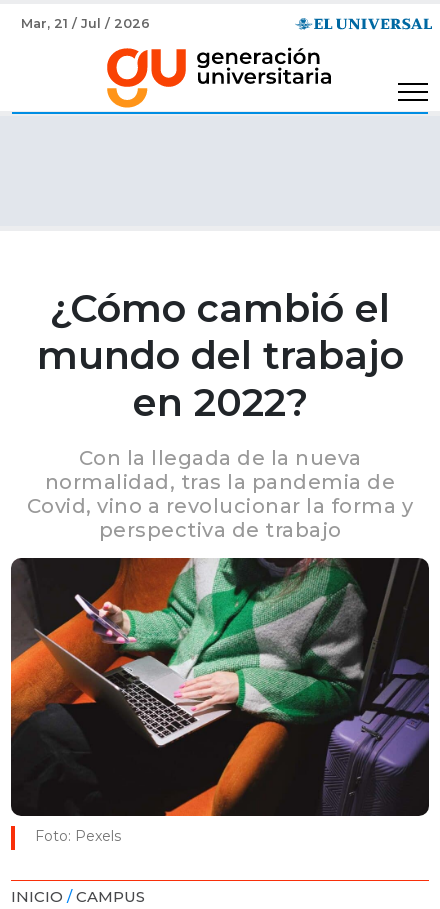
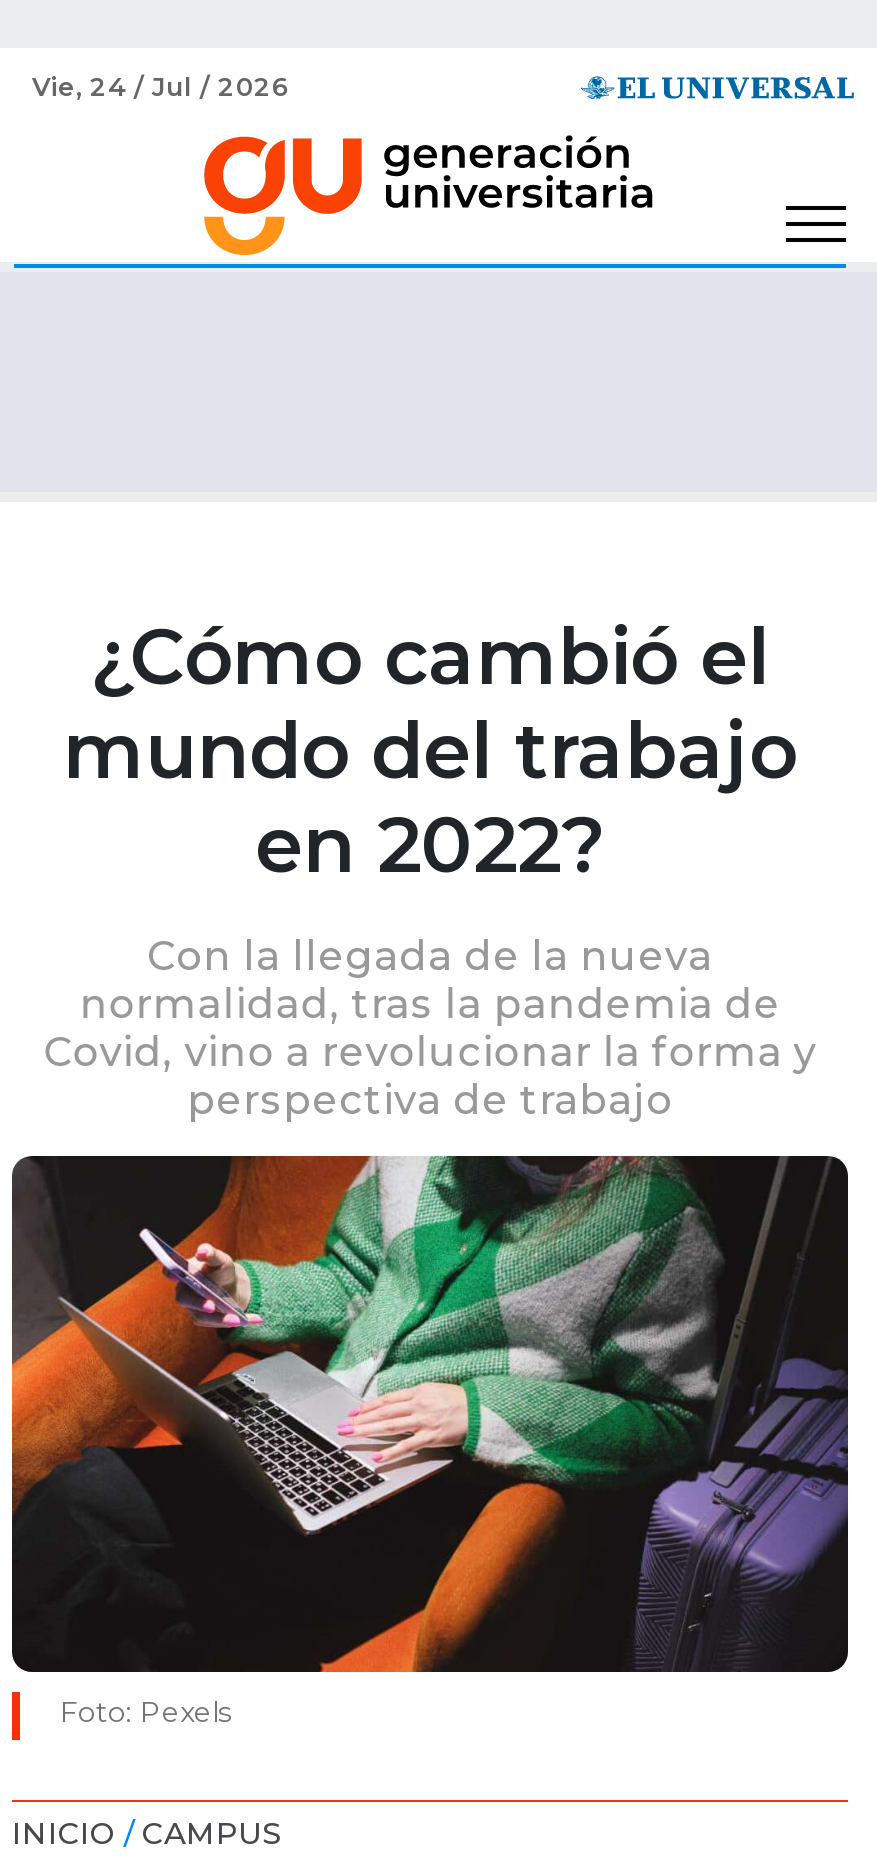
[21,16,150,31] Mar, 21 / Jul / 2026 -> [32,72,290,102] Vie, 24 / Jul / 2026

